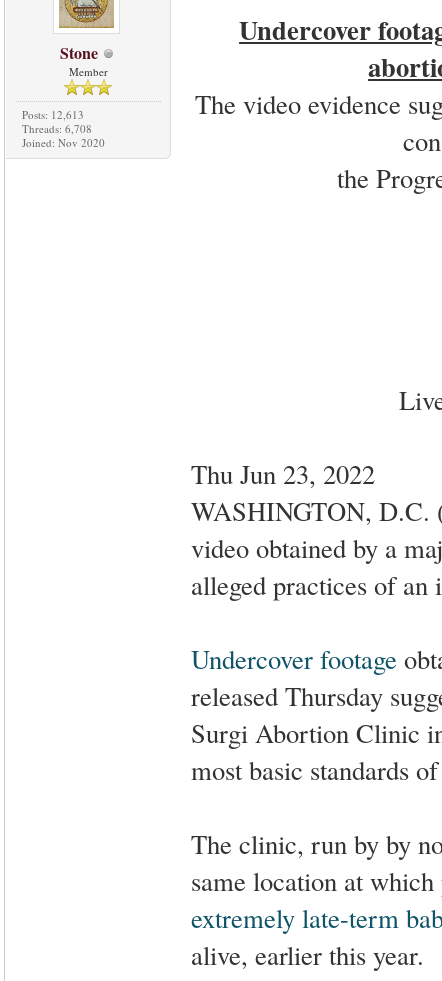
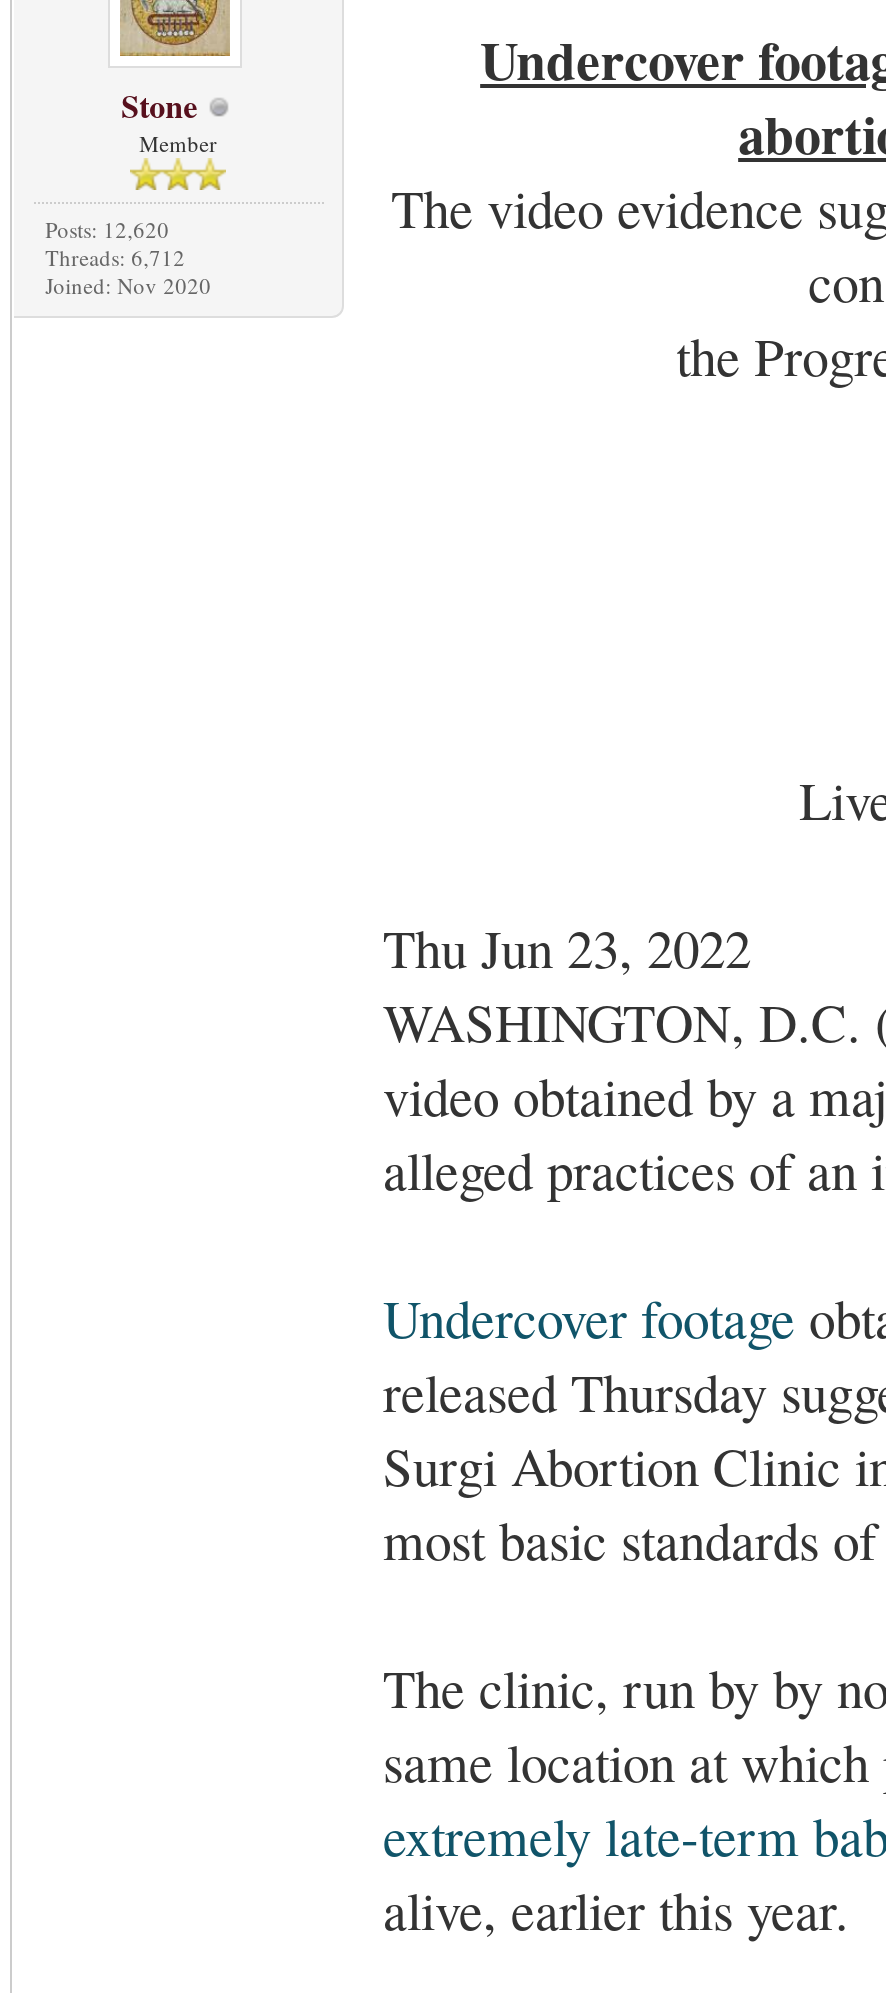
[22,107,84,122] Posts: 12,613 -> [45,214,169,244] Posts: 12,620
[22,121,92,136] Threads: 6,708 -> [45,242,185,272] Threads: 6,712

